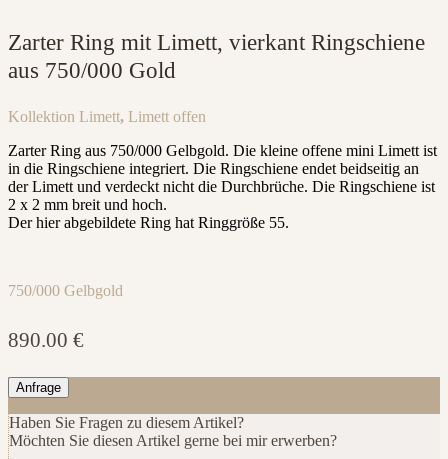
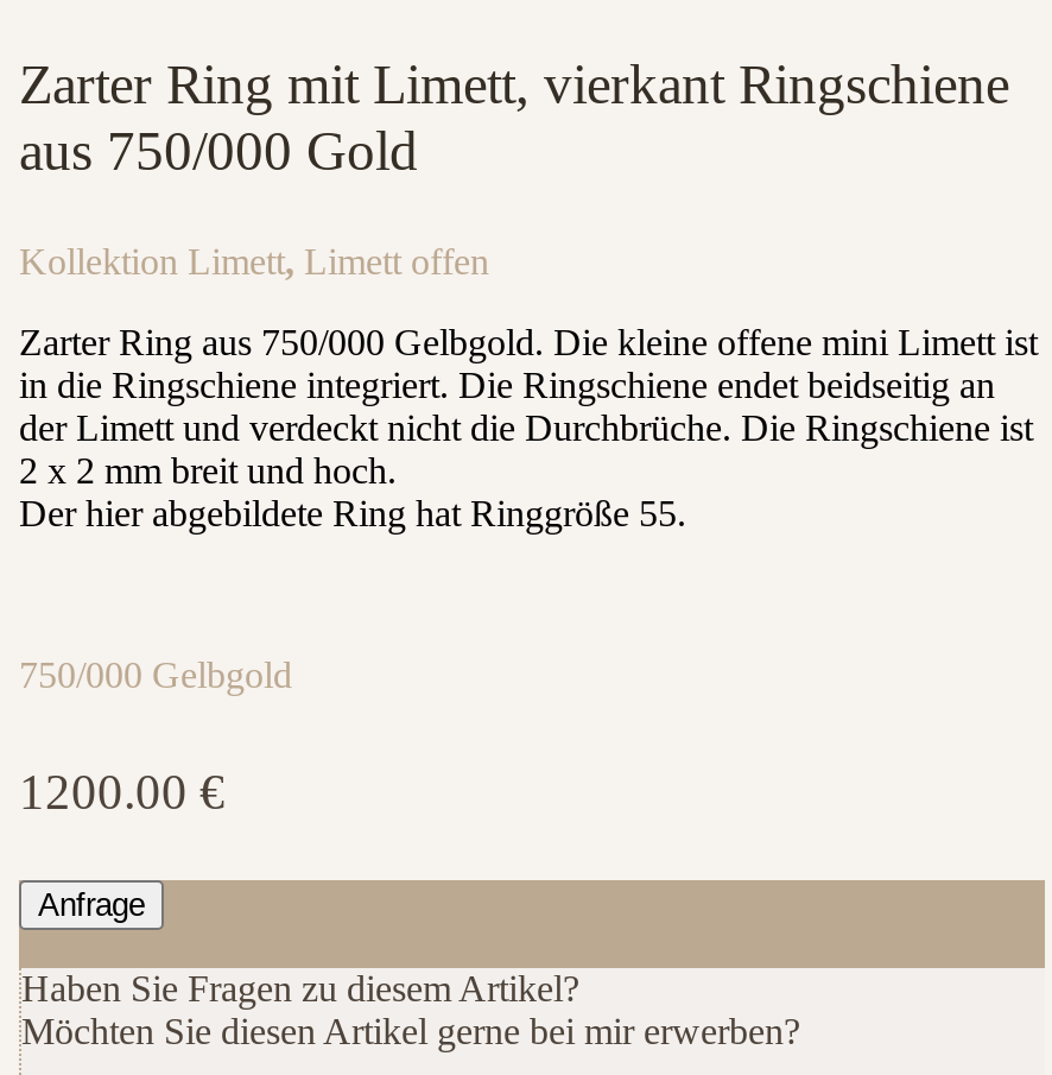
[8,328,84,352] 890.00 € -> [19,765,226,822] 1200.00 €

